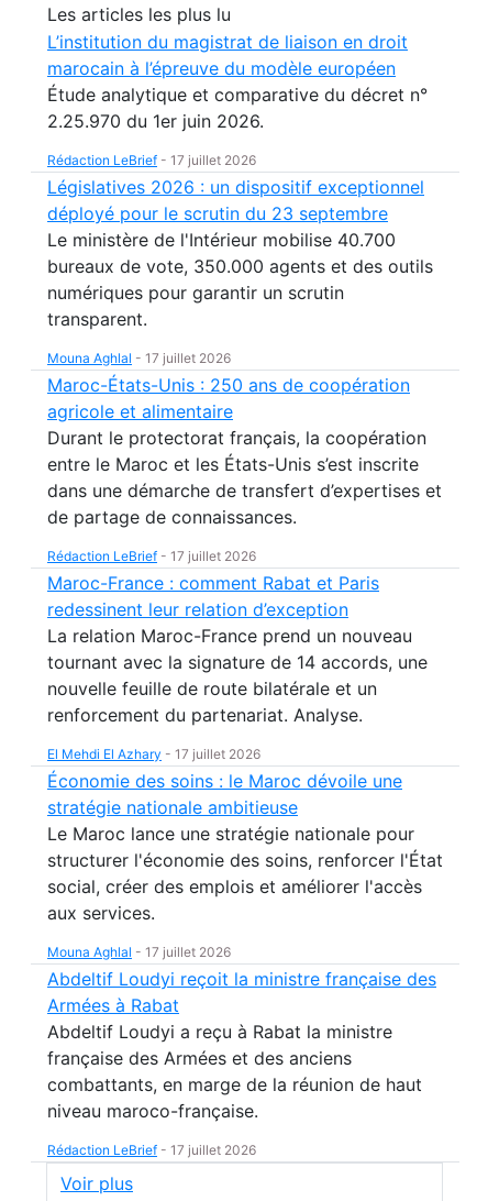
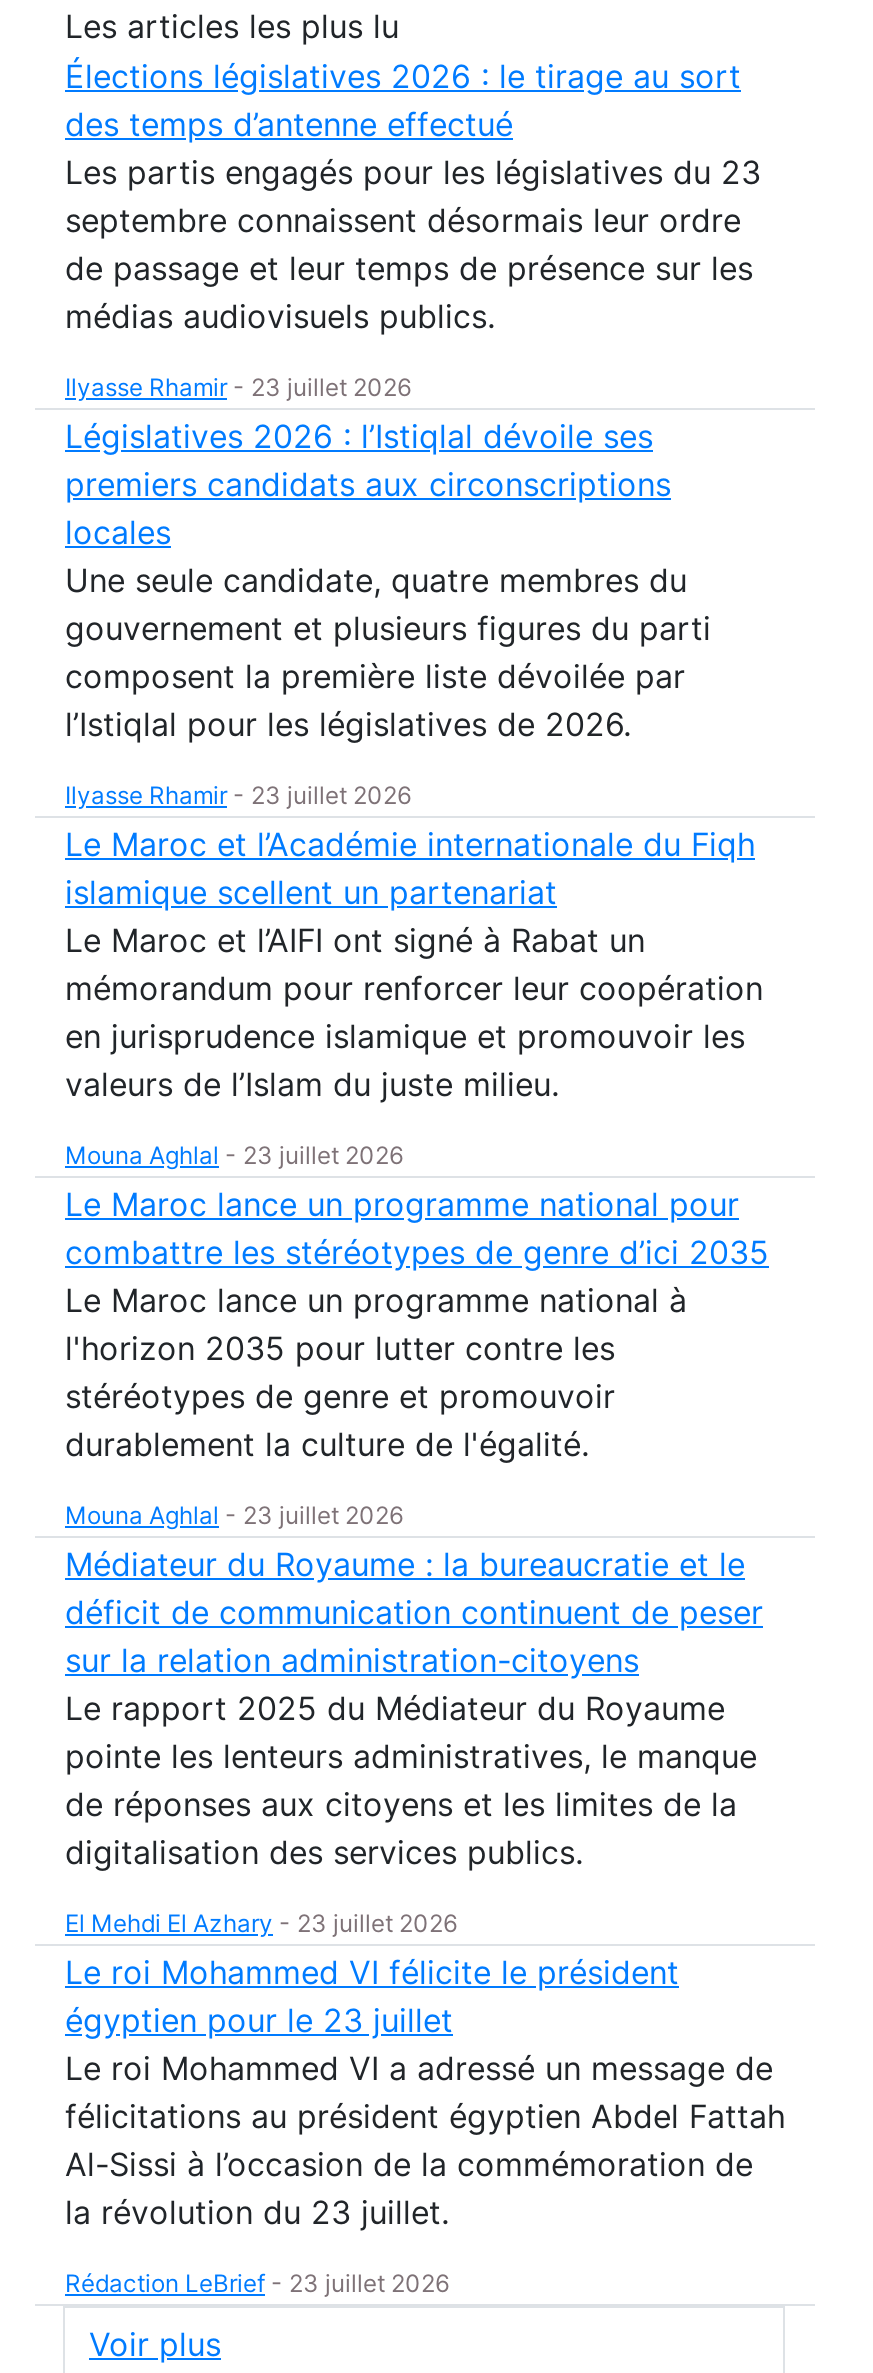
[47,31,428,132] L’institution du magistrat de liaison en droit | marocain à l’épreuve du modèle européen | Étude analytique et comparative du décret n° | 2.25.970 du 1er juin 2026. -> [65,56,761,336] Élections législatives 2026 : le tirage au sort | des temps d’antenne effectué | Les partis engagés pour les législatives du 23 | septembre connaissent désormais leur ordre | de passage et leur temps de présence sur les | médias audiovisuels publics.
[47,152,433,330] Rédaction LeBrief - 17 juillet 2026 | Législatives 2026 : un dispositif exceptionnel | déployé pour le scrutin du 23 septembre | Le ministère de l'Intérieur mobilise 40.700 | bureaux de vote, 350.000 agents et des outils | numériques pour garantir un scrutin | transparent. -> [65,372,711,744] Ilyasse Rhamir - 23 juillet 2026 | Législatives 2026 : l’Istiqlal dévoile ses | premiers candidats aux circonscriptions | locales | Une seule candidate, quatre membres du | gouvernement et plusieurs figures du parti | composent la première liste dévoilée par | l’Istiqlal pour les législatives de 2026.
[47,350,442,528] Mouna Aghlal - 17 juillet 2026 | Maroc-États-Unis : 250 ans de coopération | agricole et alimentaire | Durant le protectorat français, la coopération | entre le Maroc et les États-Unis s’est inscrite | dans une démarche de transfert d’expertises et | de partage de connaissances. -> [65,780,763,1104] Ilyasse Rhamir - 23 juillet 2026 | Le Maroc et l’Académie internationale du Fiqh | islamique scellent un partenariat | Le Maroc et l’AIFI ont signé à Rabat un | mémorandum pour renforcer leur coopération | en jurisprudence islamique et promouvoir les | valeurs de l’Islam du juste milieu.
[47,548,428,726] Rédaction LeBrief - 17 juillet 2026 | Maroc-France : comment Rabat et Paris | redessinent leur relation d’exception | La relation Maroc-France prend un nouveau | tournant avec la signature de 14 accords, une | nouvelle feuille de route bilatérale et un | renforcement du partenariat. Analyse. -> [65,1140,769,1464] Mouna Aghlal - 23 juillet 2026 | Le Maroc lance un programme national pour | combattre les stéréotypes de genre d’ici 2035 | Le Maroc lance un programme national à | l'horizon 2035 pour lutter contre les | stéréotypes de genre et promouvoir | durablement la culture de l'égalité.
[47,746,443,924] El Mehdi El Azhary - 17 juillet 2026 | Économie des soins : le Maroc dévoile une | stratégie nationale ambitieuse | Le Maroc lance une stratégie nationale pour | structurer l'économie des soins, renforcer l'État | social, créer des emplois et améliorer l'accès | aux services. -> [65,1500,763,1872] Mouna Aghlal - 23 juillet 2026 | Médiateur du Royaume : la bureaucratie et le | déficit de communication continuent de peser | sur la relation administration-citoyens | Le rapport 2025 du Médiateur du Royaume | pointe les lenteurs administratives, le manque | de réponses aux citoyens et les limites de la | digitalisation des services publics.
[47,944,436,1122] Mouna Aghlal - 17 juillet 2026 | Abdeltif Loudyi reçoit la ministre française des | Armées à Rabat | Abdeltif Loudyi a reçu à Rabat la ministre | française des Armées et des anciens | combattants, en marge de la réunion de haut | niveau maroco-française. -> [65,1908,785,2232] El Mehdi El Azhary - 23 juillet 2026 | Le roi Mohammed VI félicite le président | égyptien pour le 23 juillet | Le roi Mohammed VI a adressé un message de | félicitations au président égyptien Abdel Fattah | Al-Sissi à l’occasion de la commémoration de | la révolution du 23 juillet.
[47,1141,256,1158] Rédaction LeBrief - 17 juillet 2026 -> [65,2268,449,2298] Rédaction LeBrief - 23 juillet 2026

